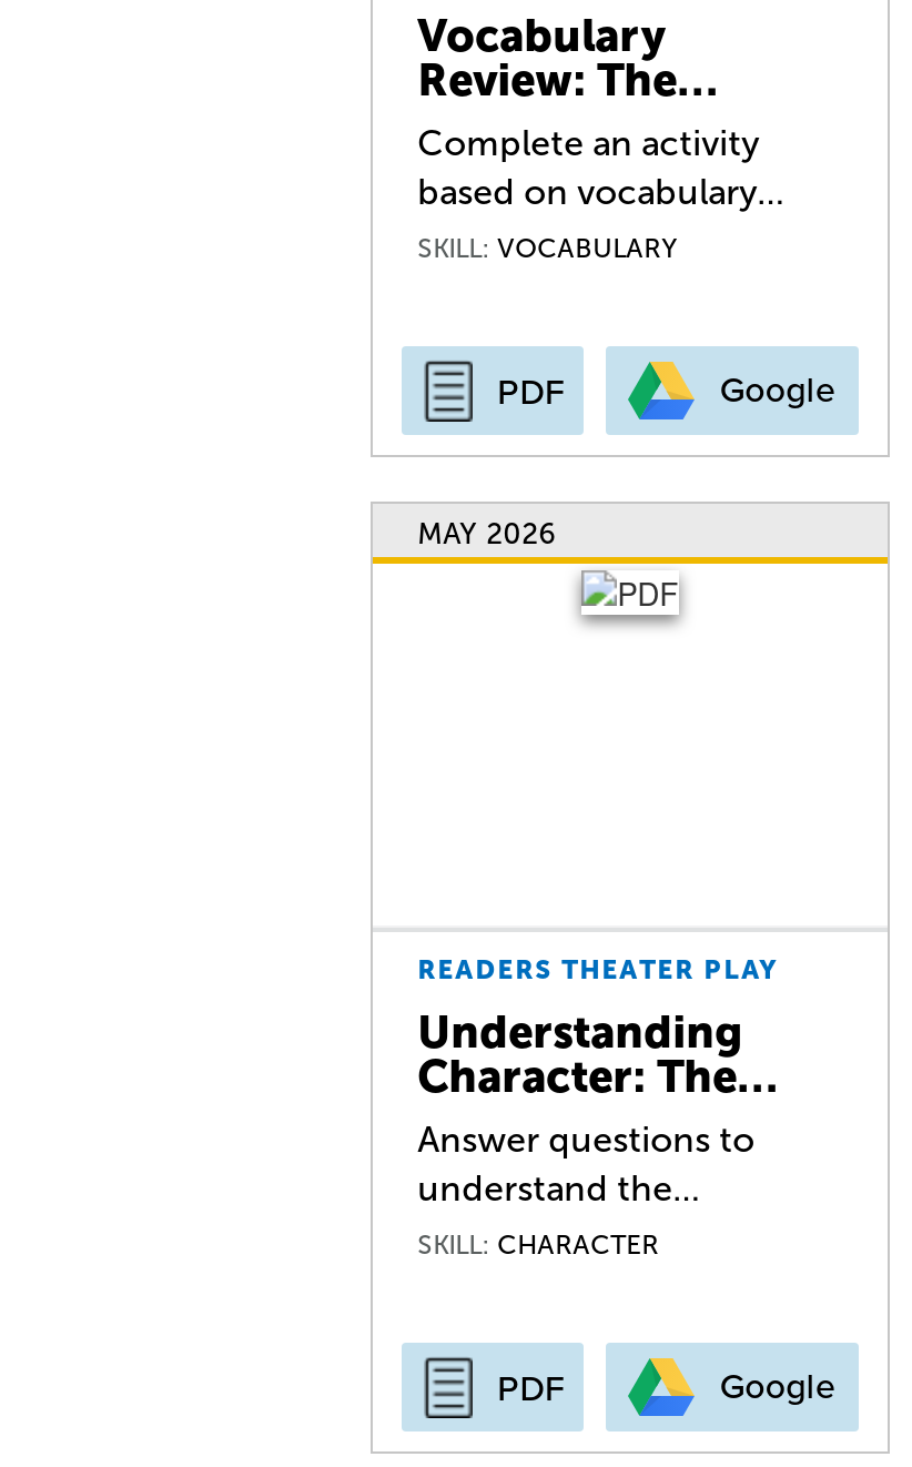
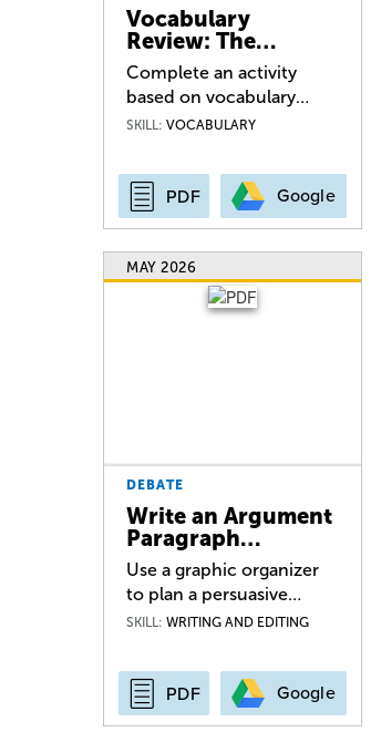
[418,954,779,985] READERS THEATER PLAY -> [126,477,184,492] DEBATE
[418,1007,777,1207] Understanding | Character: The… | Answer questions to | understand the… -> [126,504,332,603] Write an Argument | Paragraph… | Use a graphic organizer | to plan a persuasive…
[418,1229,659,1260] SKILL: CHARACTER -> [126,614,309,630] SKILL: WRITING AND EDITING

